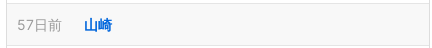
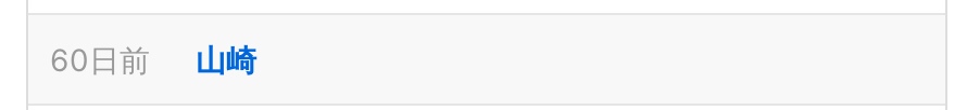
[17,16,112,33] 57日前 山崎 -> [50,41,256,78] 60日前 山崎

